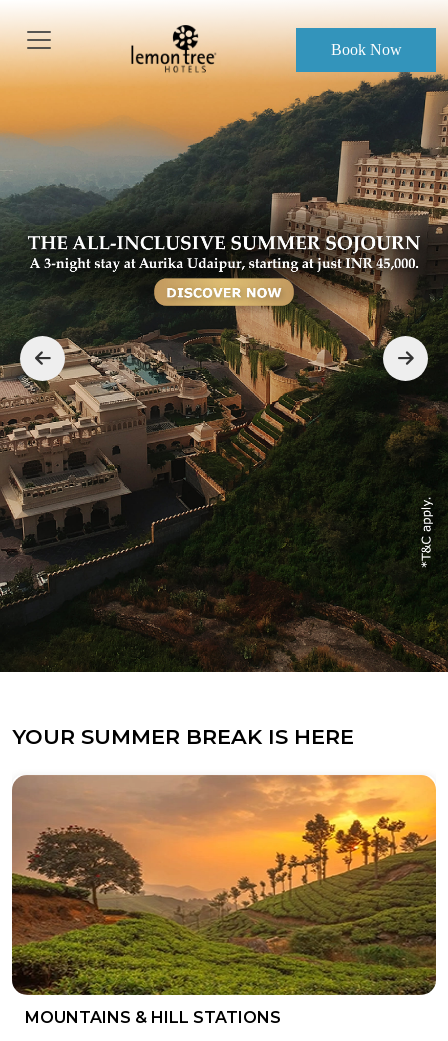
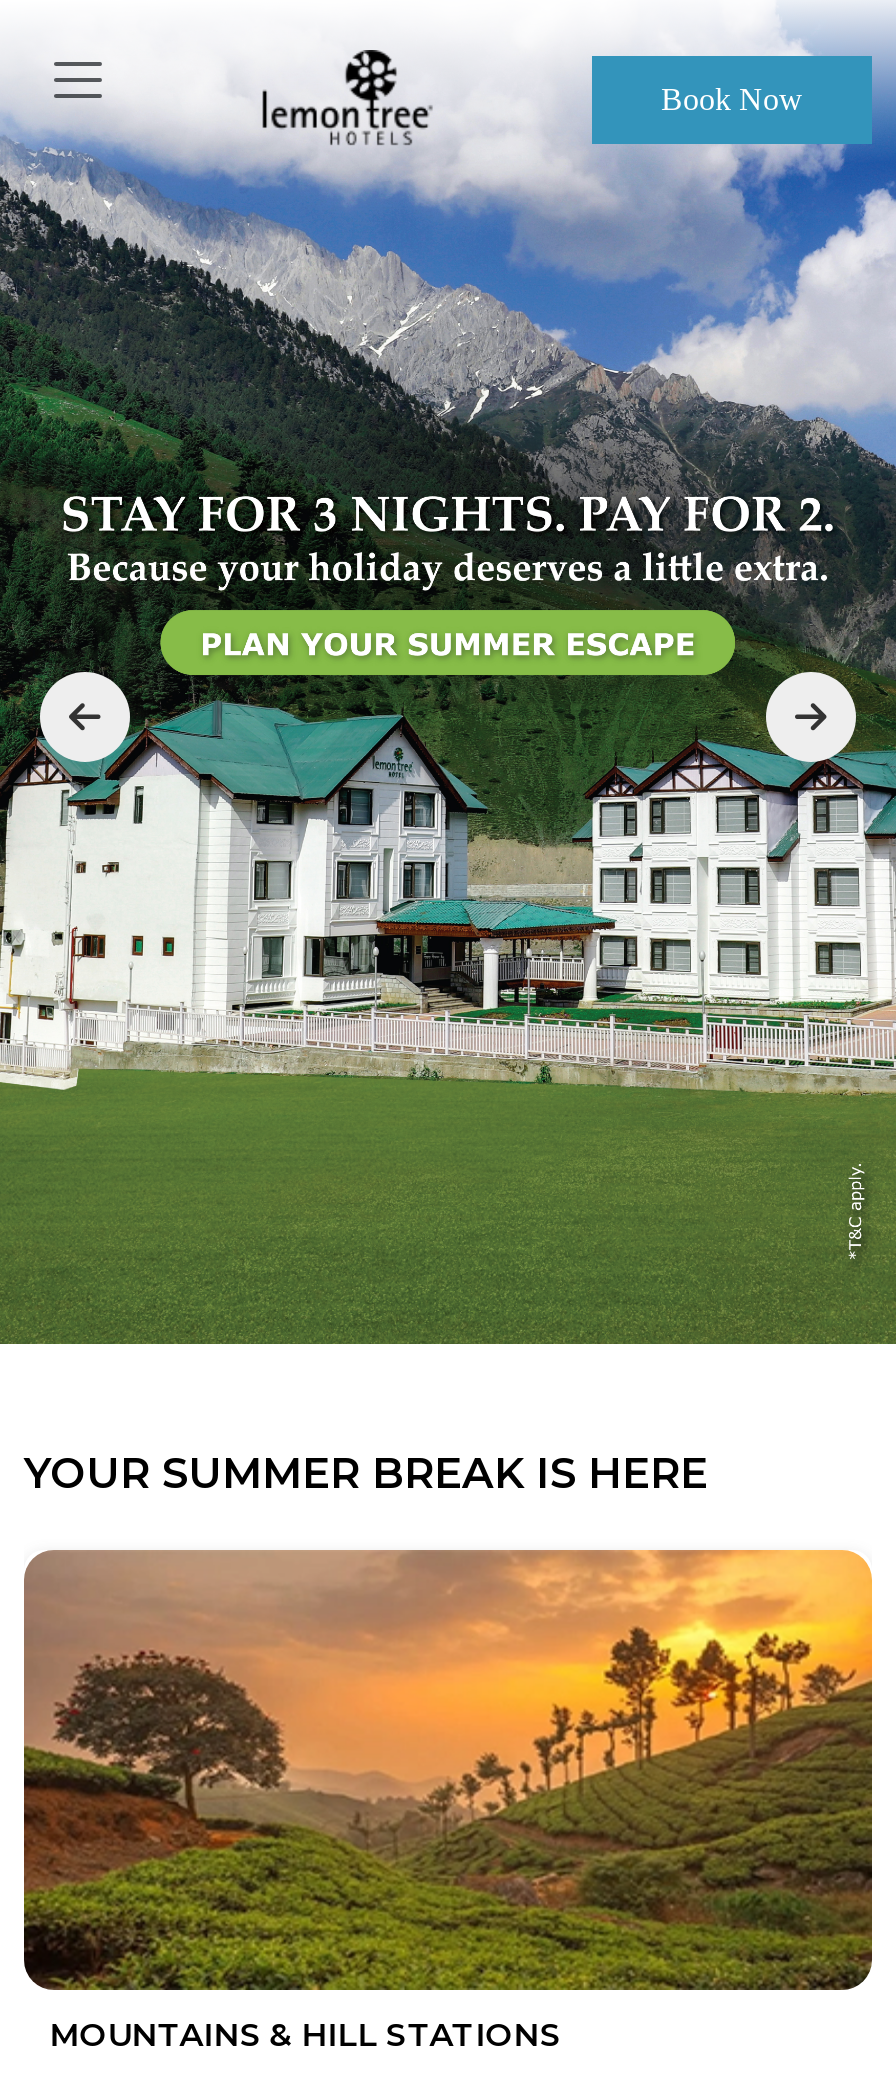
[3,7,445,672] [image] -> [6,12,890,1344] [image]

